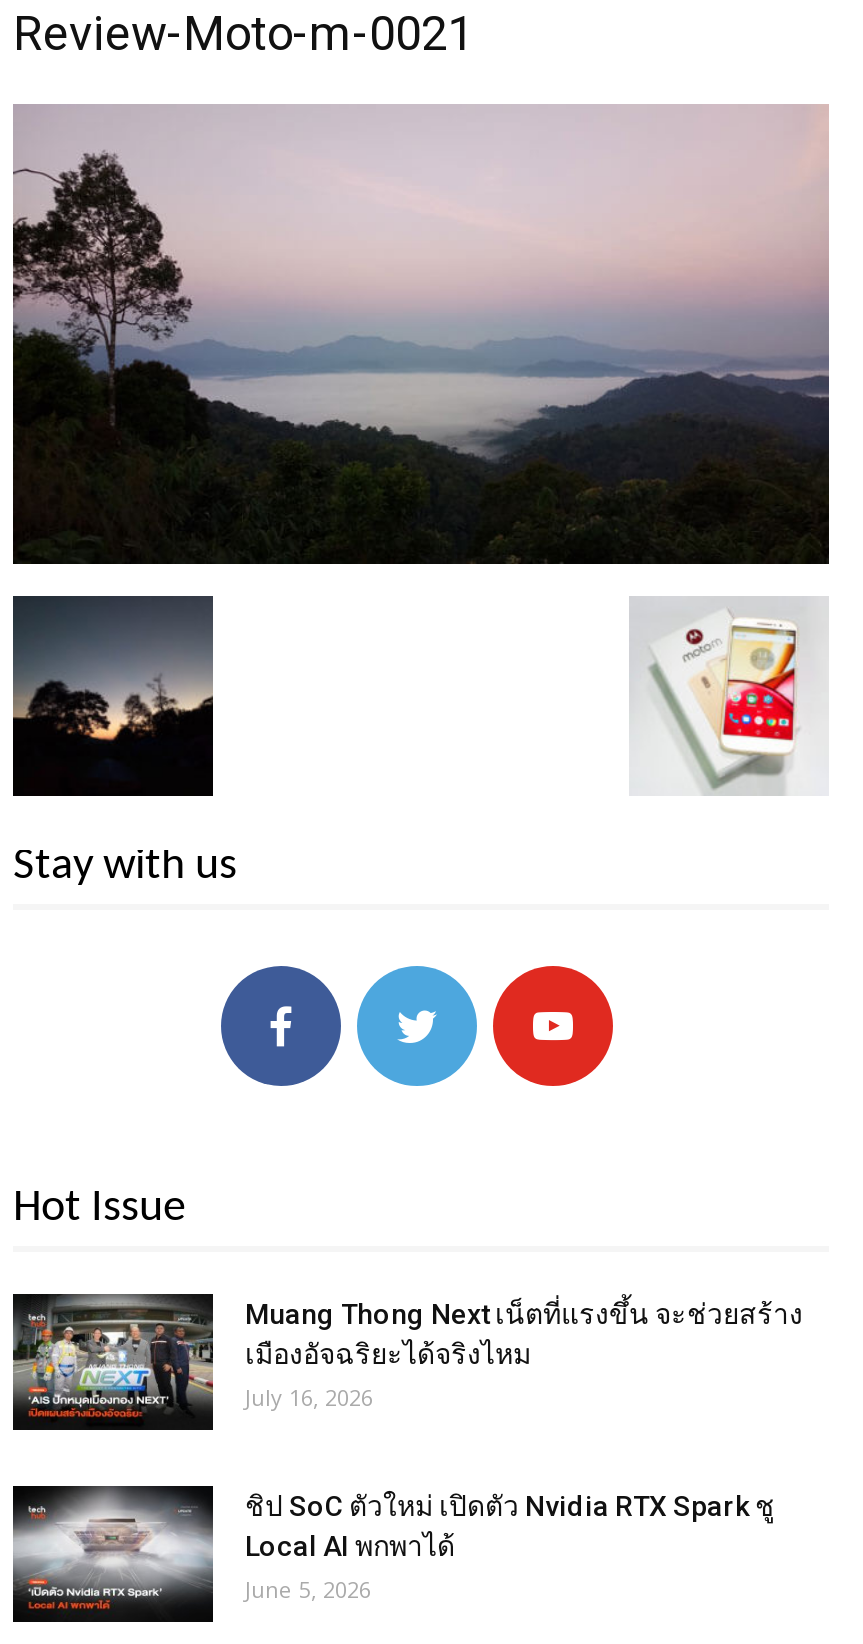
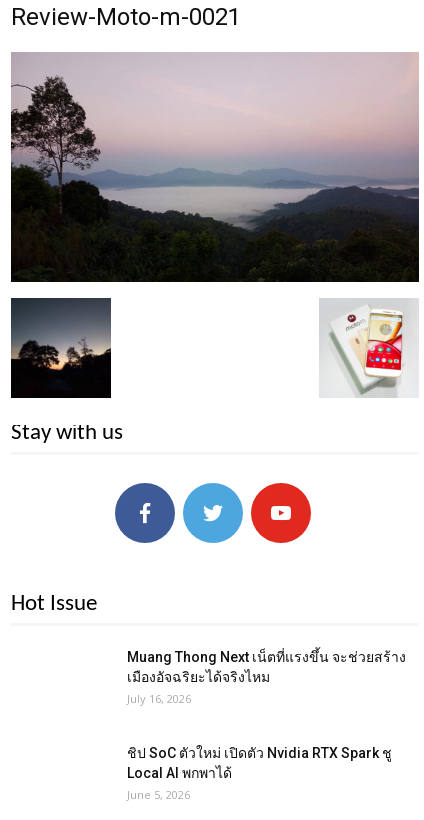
[11,1292,215,1432] [image] -> none
[11,1484,215,1624] [image] -> none

